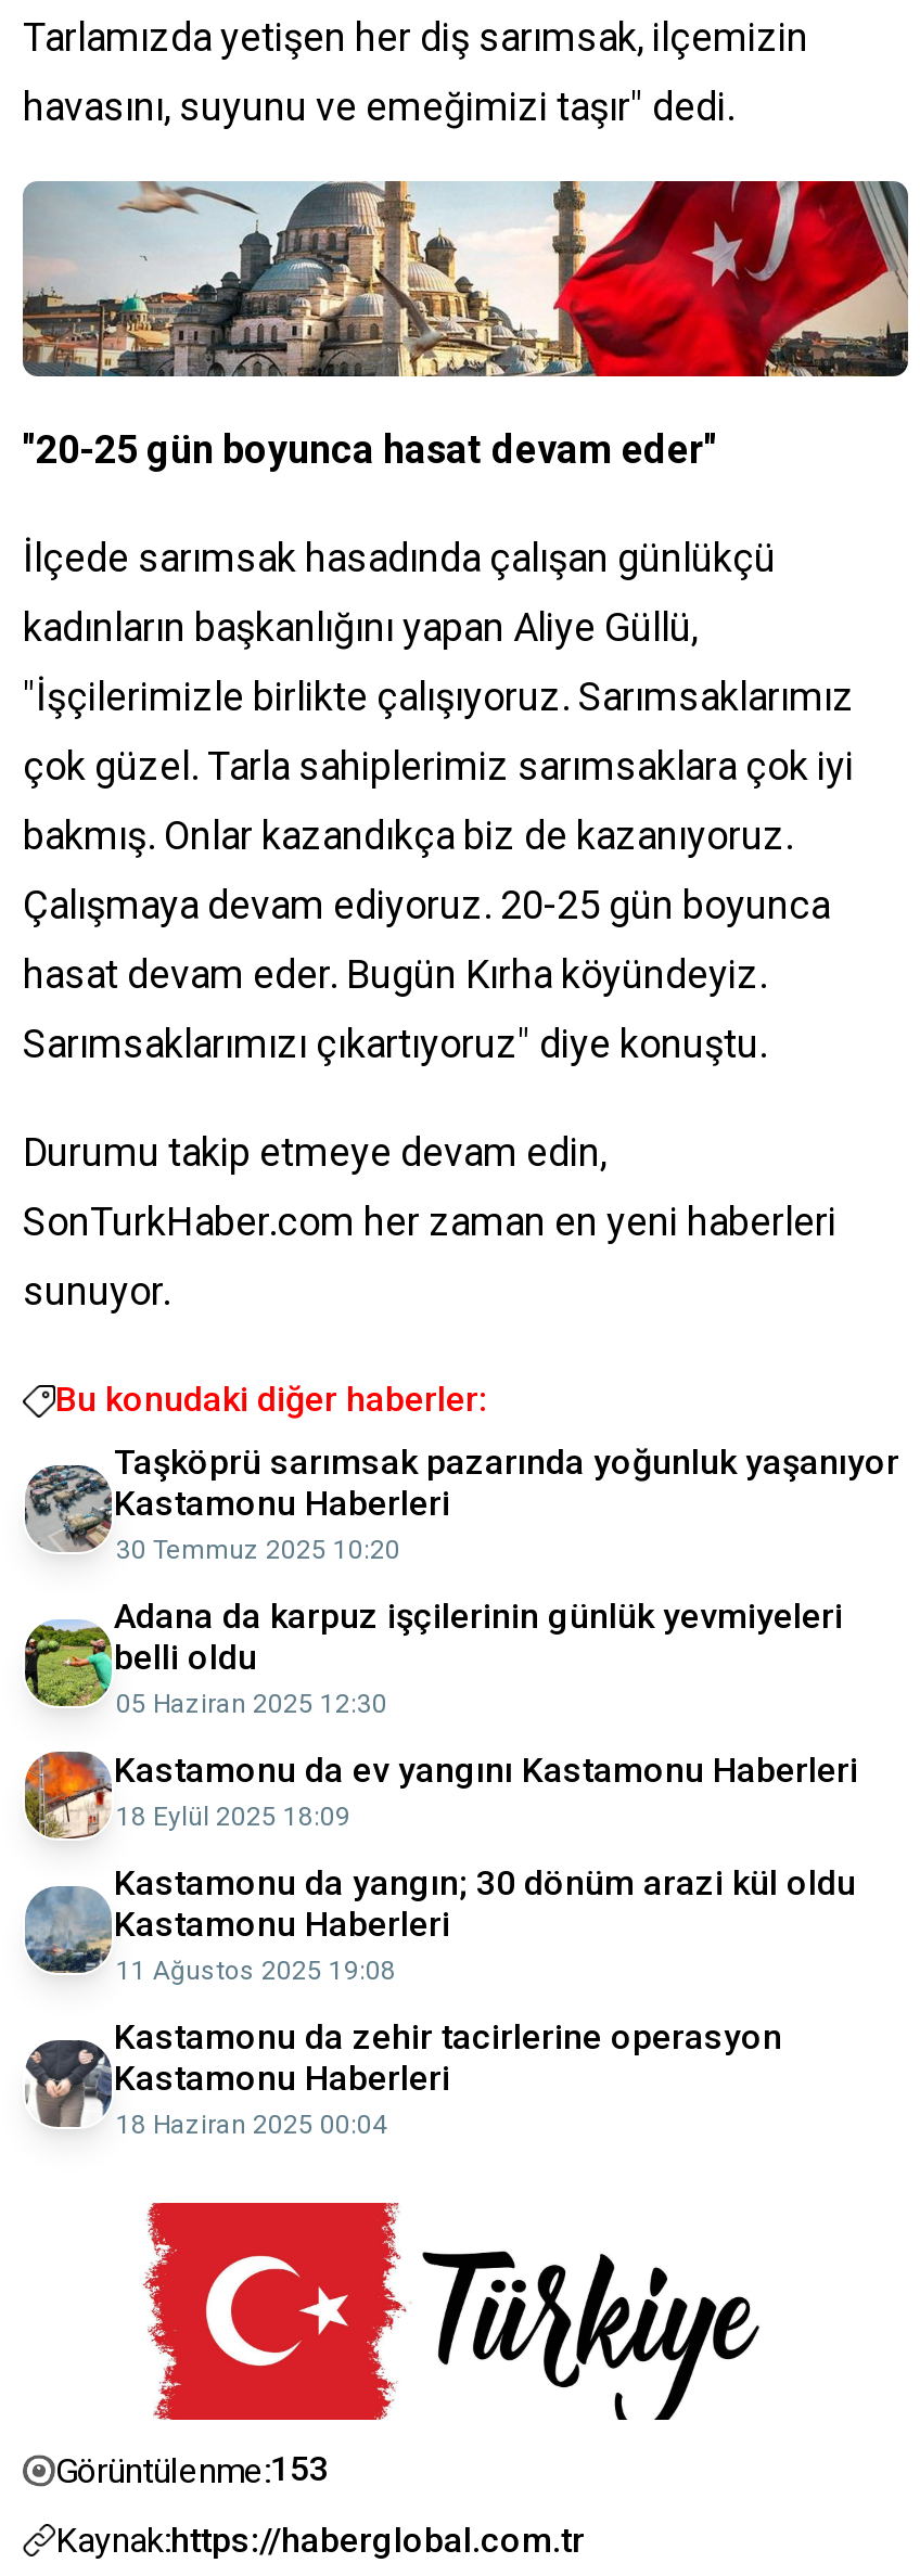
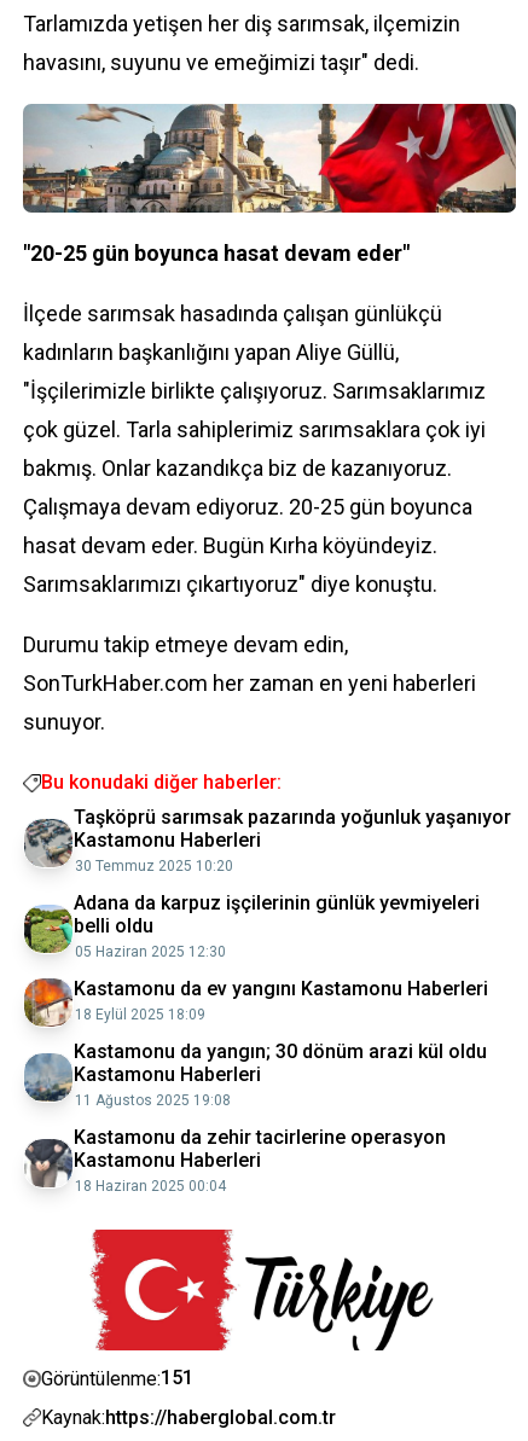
[55,2448,329,2491] Görüntülenme:153 -> [41,1366,193,1390] Görüntülenme:151

